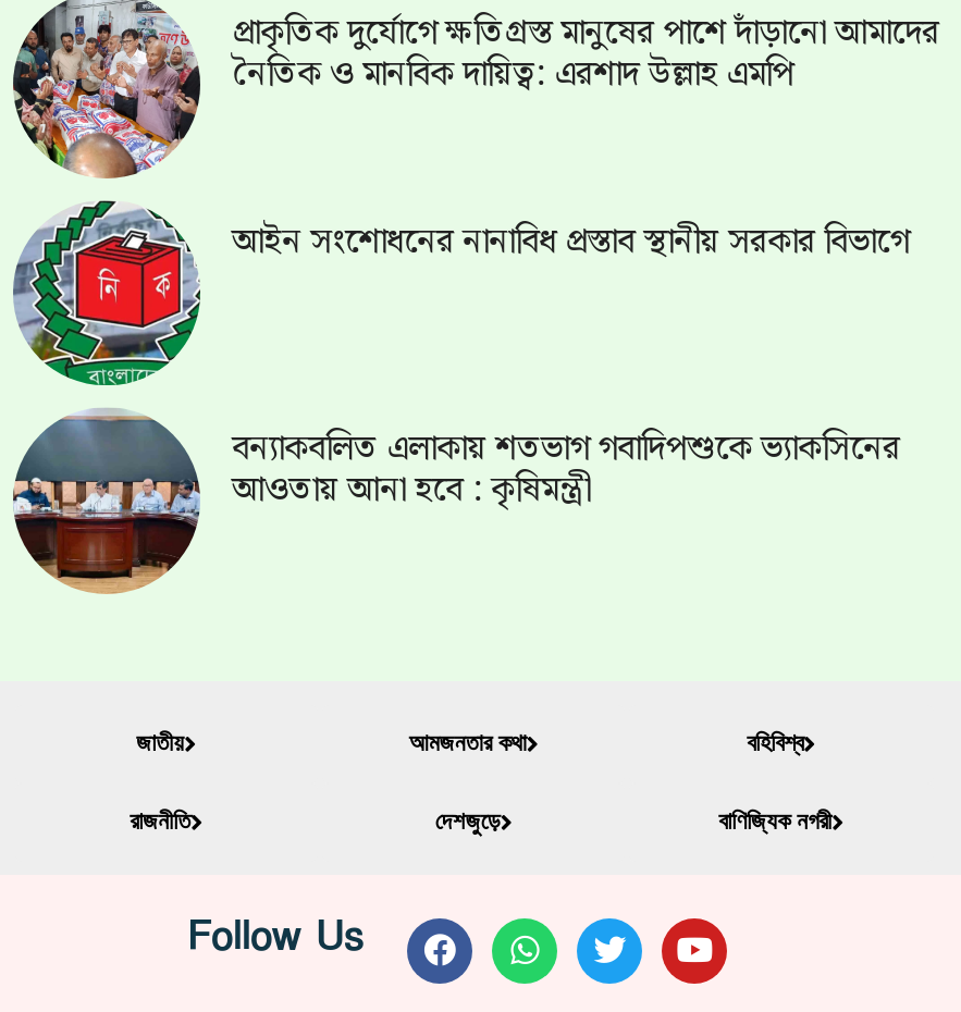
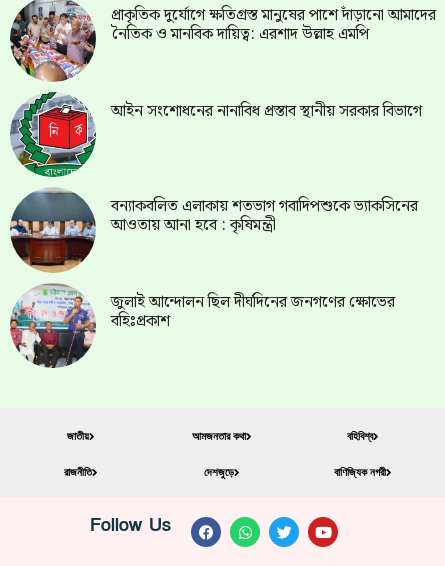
none -> [10,283,395,369] [image] | জুলাই আন্দোলন ছিল দীর্ঘদিনের জনগণের ক্ষোভের | বহিঃপ্রকাশ

